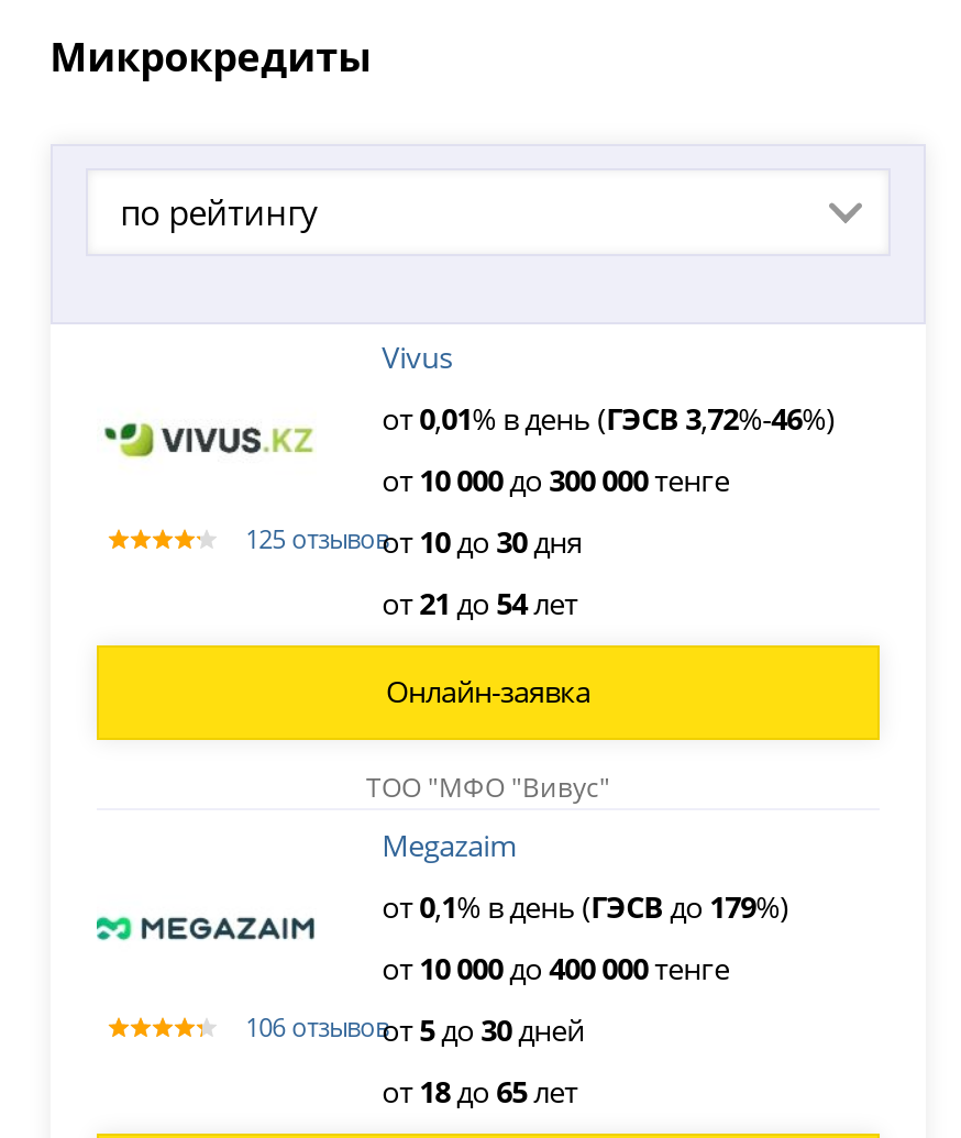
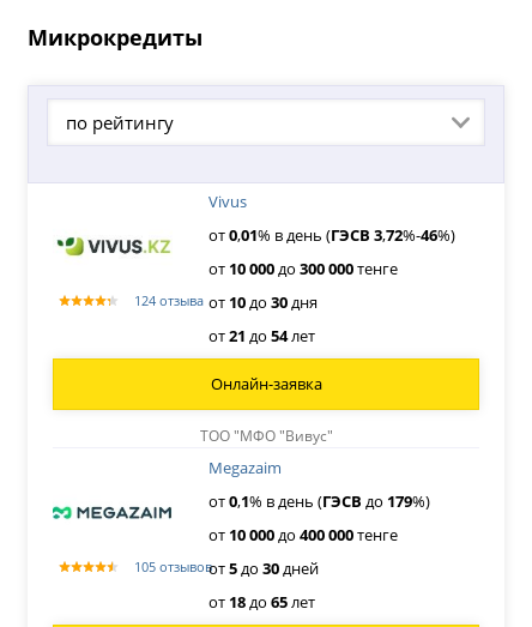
[245,521,582,561] 125 отзывов от 10 до 30дня -> [134,291,317,312] 124 отзыва от 10 до 30дня
[245,1009,584,1049] 106 отзывов от 5 до 30дней -> [134,557,318,578] 105 отзывов от 5 до 30дней

